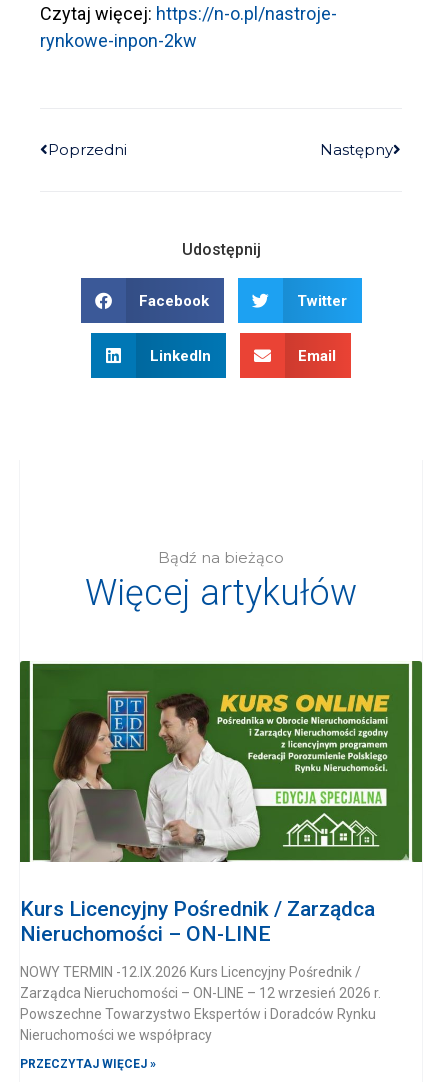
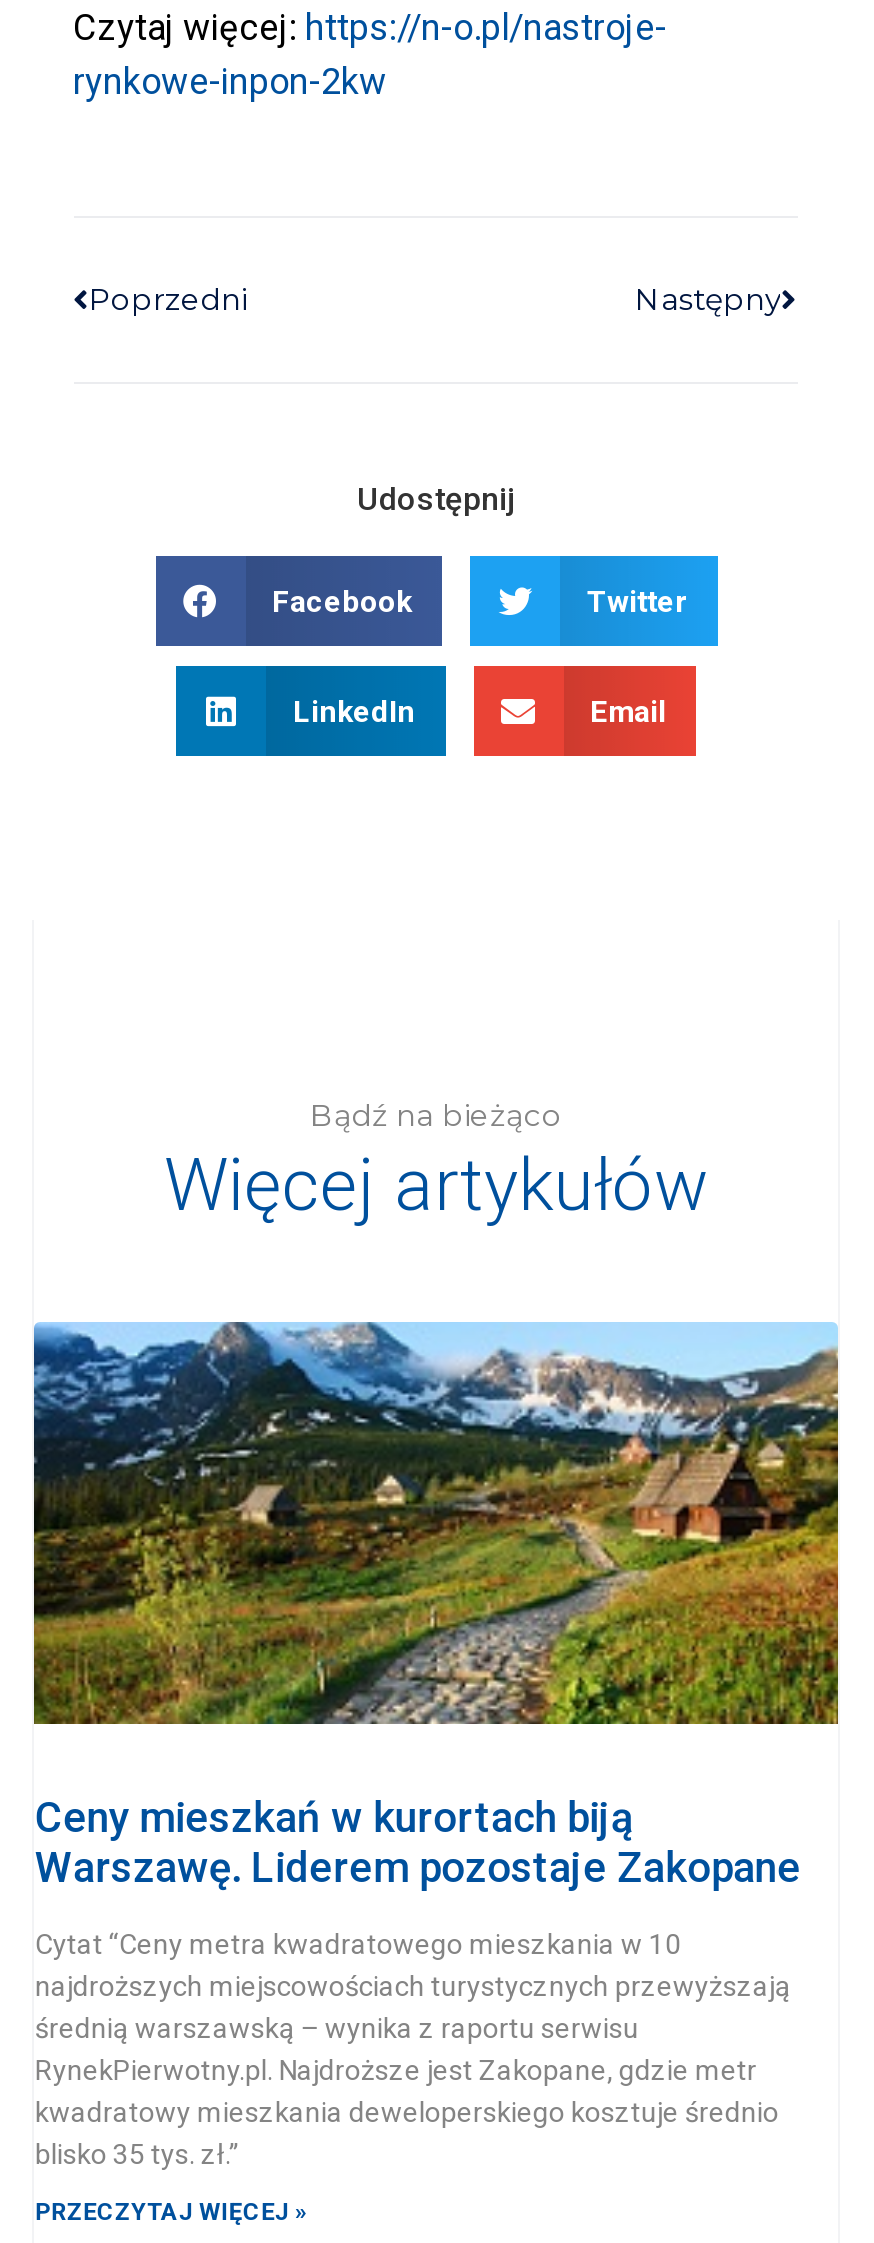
[20,660,422,946] [image] | Kurs Licencyjny Pośrednik / Zarządca | Nieruchomości – ON-LINE -> [32,1320,840,1892] [image] | Ceny mieszkań w kurortach biją | Warszawę. Liderem pozostaje Zakopane
[20,964,381,1043] NOWY TERMIN -12.IX.2026 Kurs Licencyjny Pośrednik / | Zarządca Nieruchomości – ON-LINE – 12 wrzesień 2026 r. | Powszechne Towarzystwo Ekspertów i Doradców Rynku | Nieruchomości we współpracy -> [35,1928,791,2170] Cytat “Ceny metra kwadratowego mieszkania w 10 | najdroższych miejscowościach turystycznych przewyższają | średnią warszawską – wynika z raportu serwisu | RynekPierwotny.pl. Najdroższe jest Zakopane, gdzie metr | kwadratowy mieszkania deweloperskiego kosztuje średnio | blisko 35 tys. zł.”

